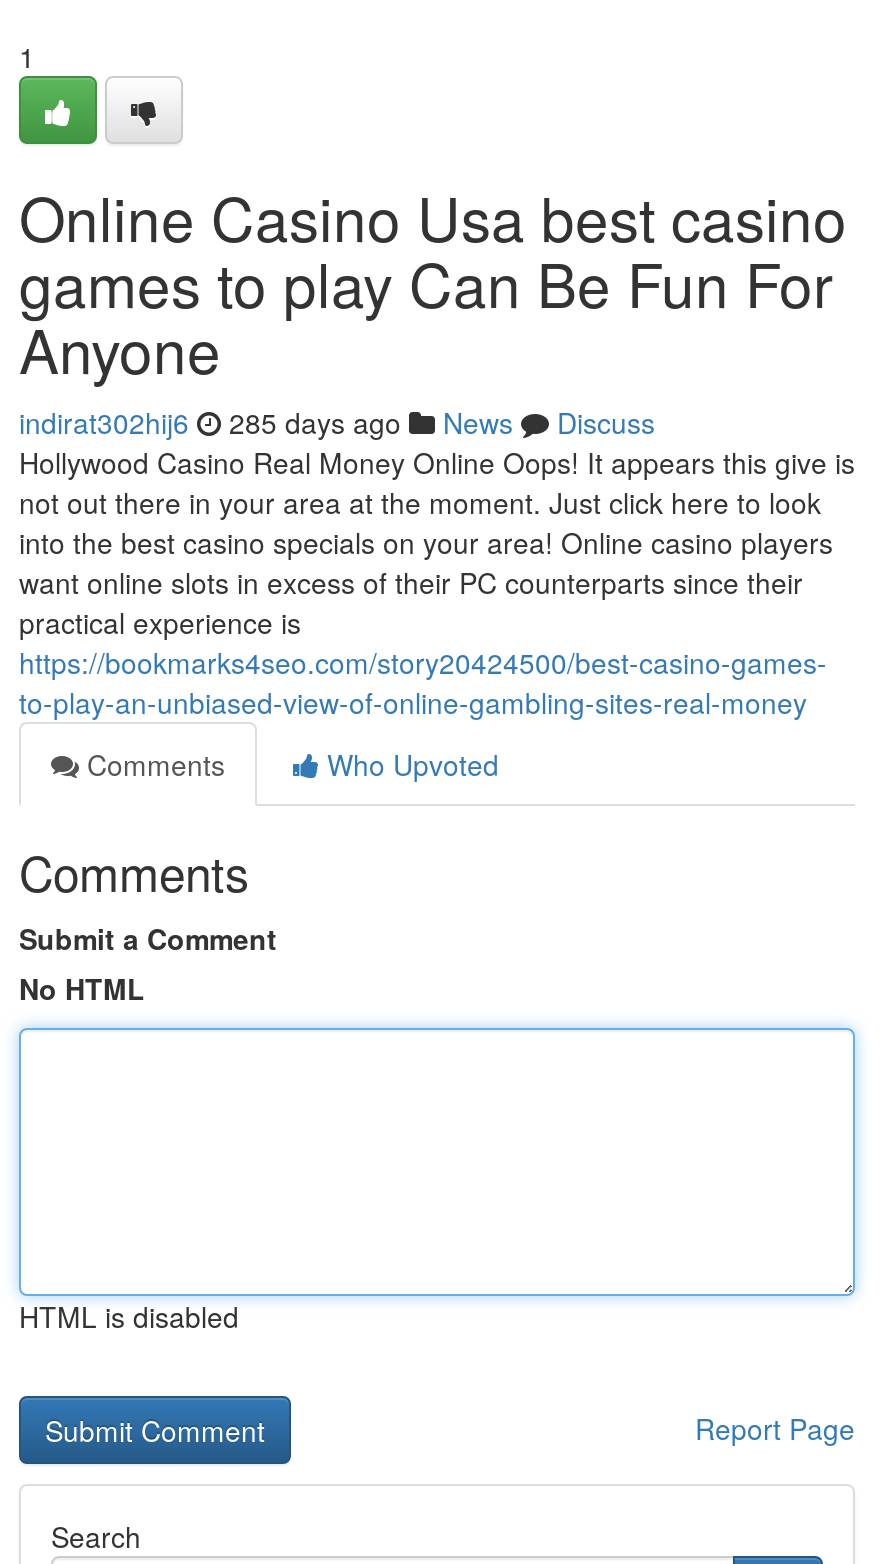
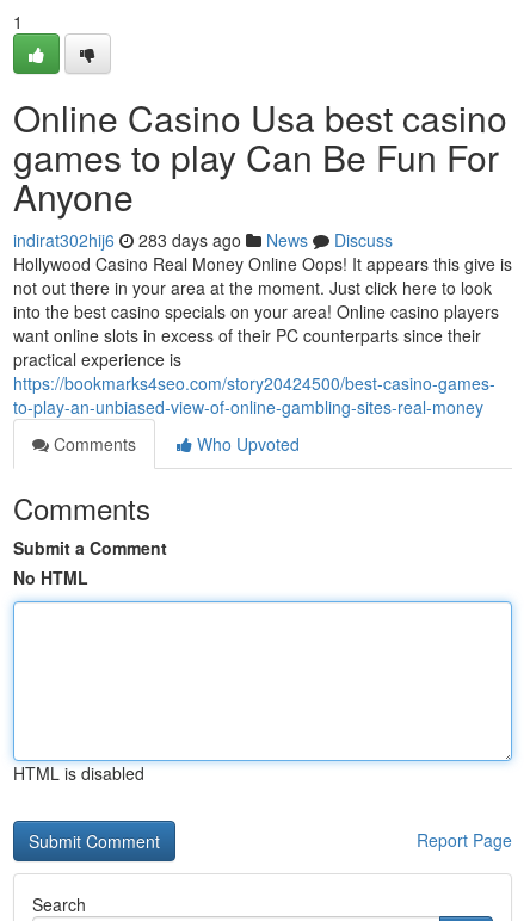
[19,402,655,442] indirat302hij6 285 days ago News Discuss -> [13,228,393,252] indirat302hij6 283 days ago News Discuss

